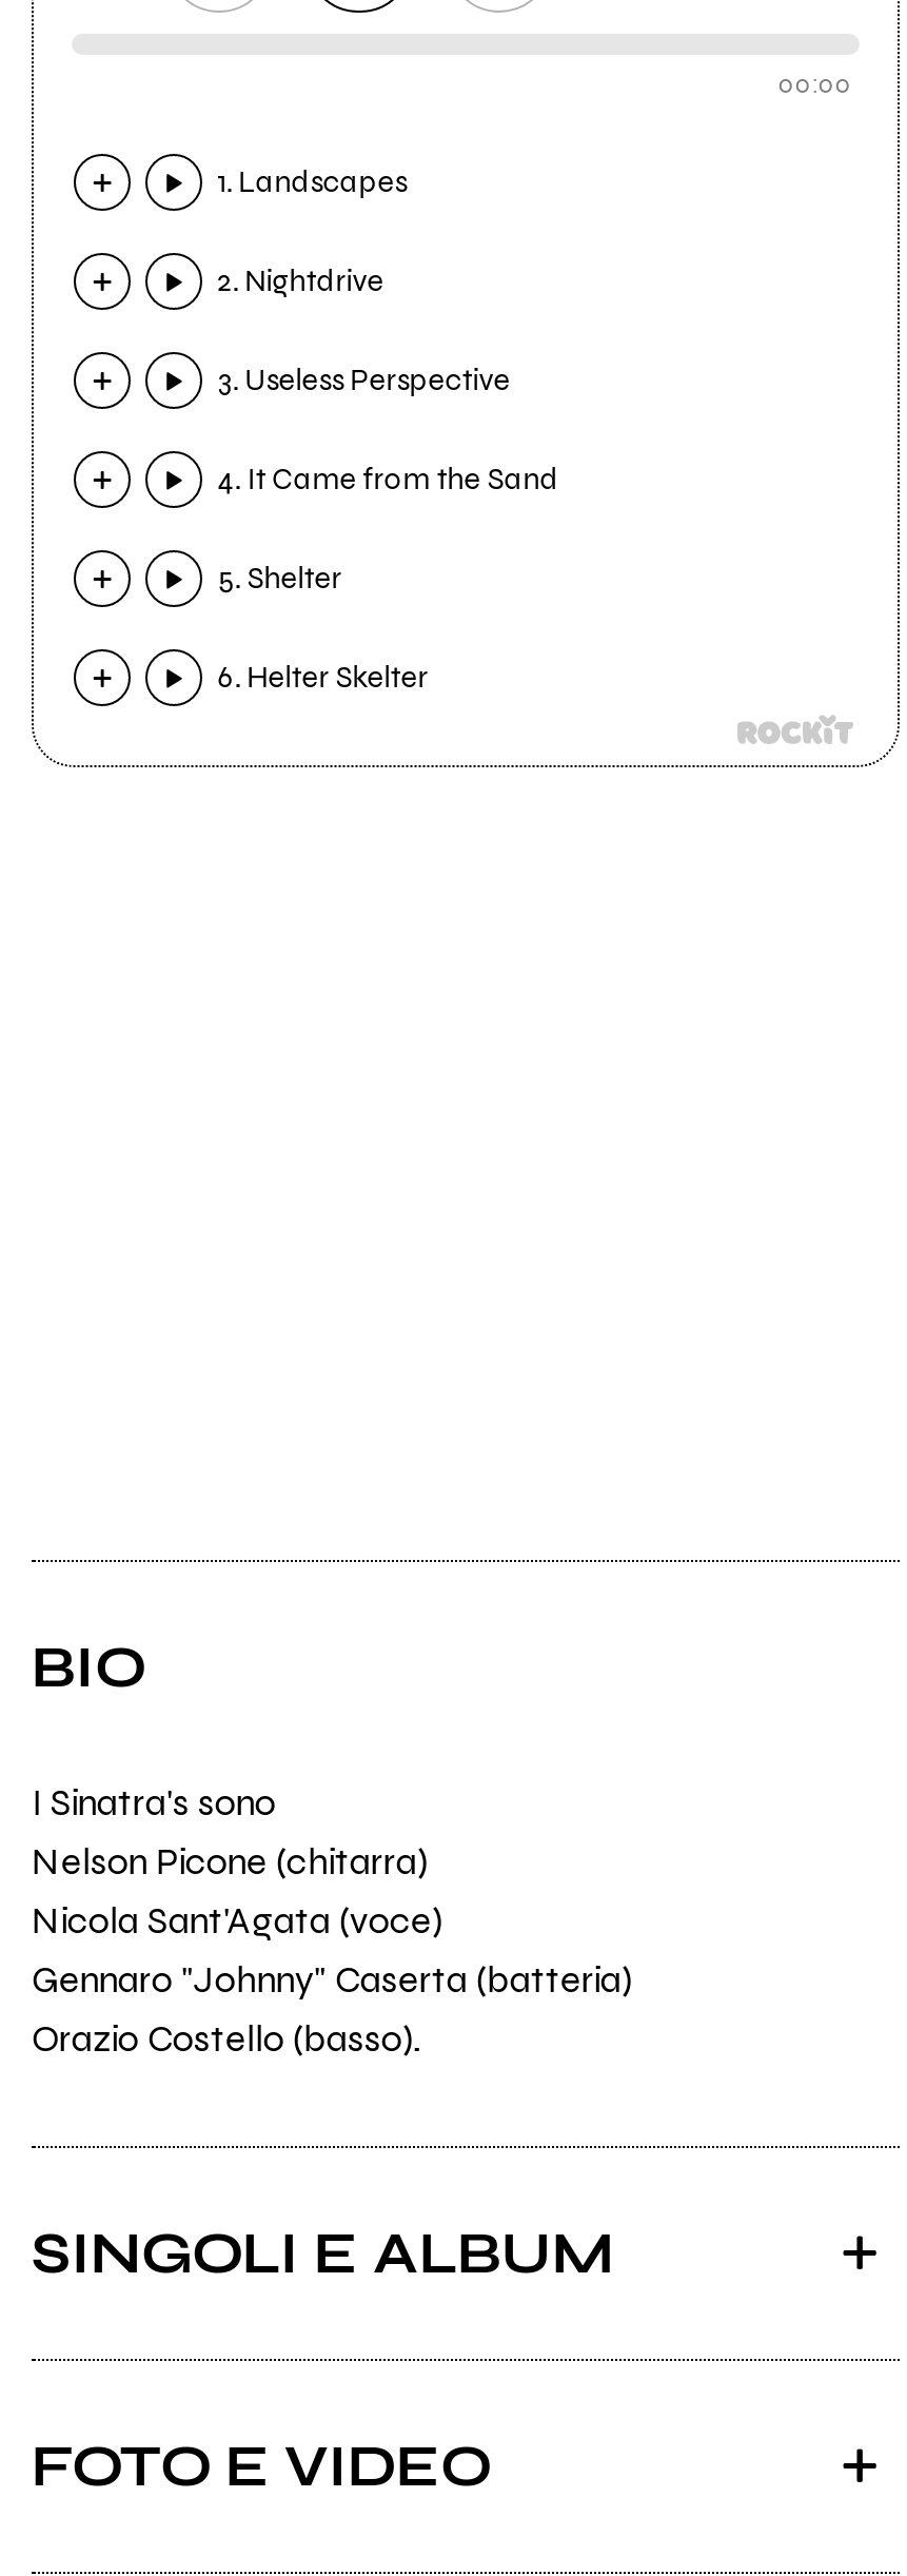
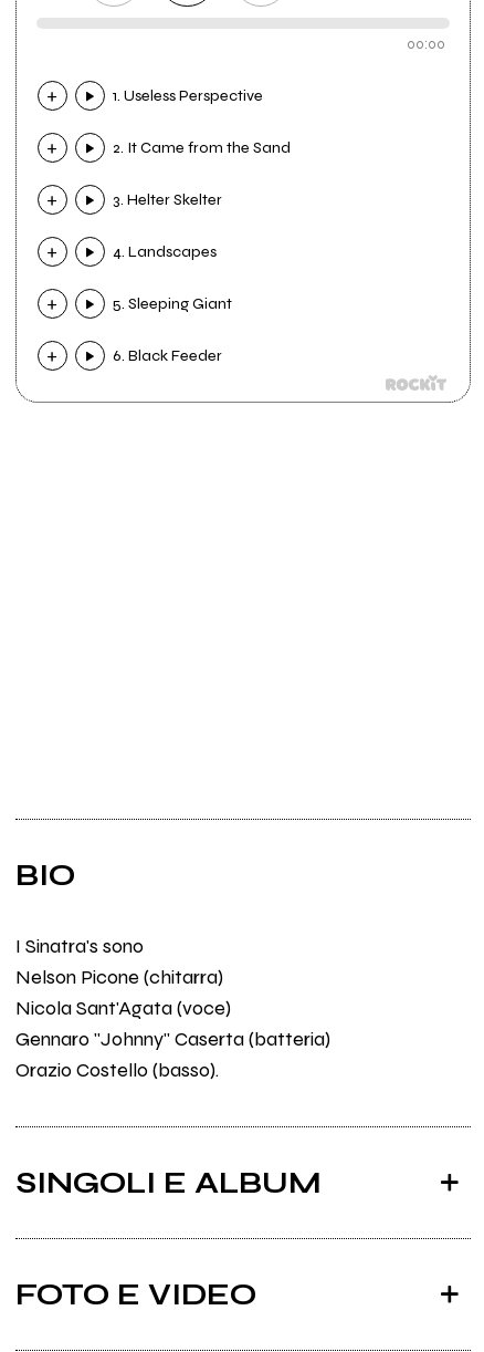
[218,165,407,201] 1. Landscapes -> [113,87,263,106] 1. Useless Perspective
[218,264,384,300] 2. Nightdrive -> [113,139,291,158] 2. It Came from the Sand
[218,363,510,399] 3. Useless Perspective -> [113,191,222,210] 3. Helter Skelter
[218,462,559,498] 4. It Came from the Sand -> [113,243,217,262] 4. Landscapes
[218,562,342,597] 5. Shelter -> [113,295,232,314] 5. Sleeping Giant
[218,661,428,696] 6. Helter Skelter -> [113,347,222,366] 6. Black Feeder

